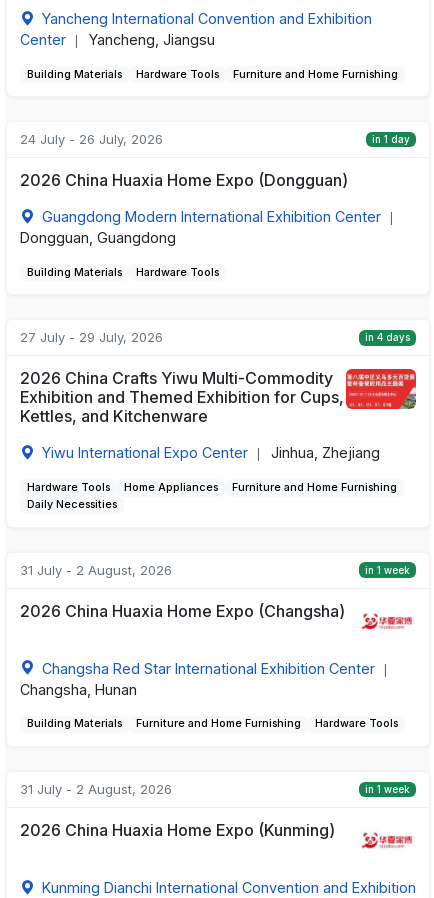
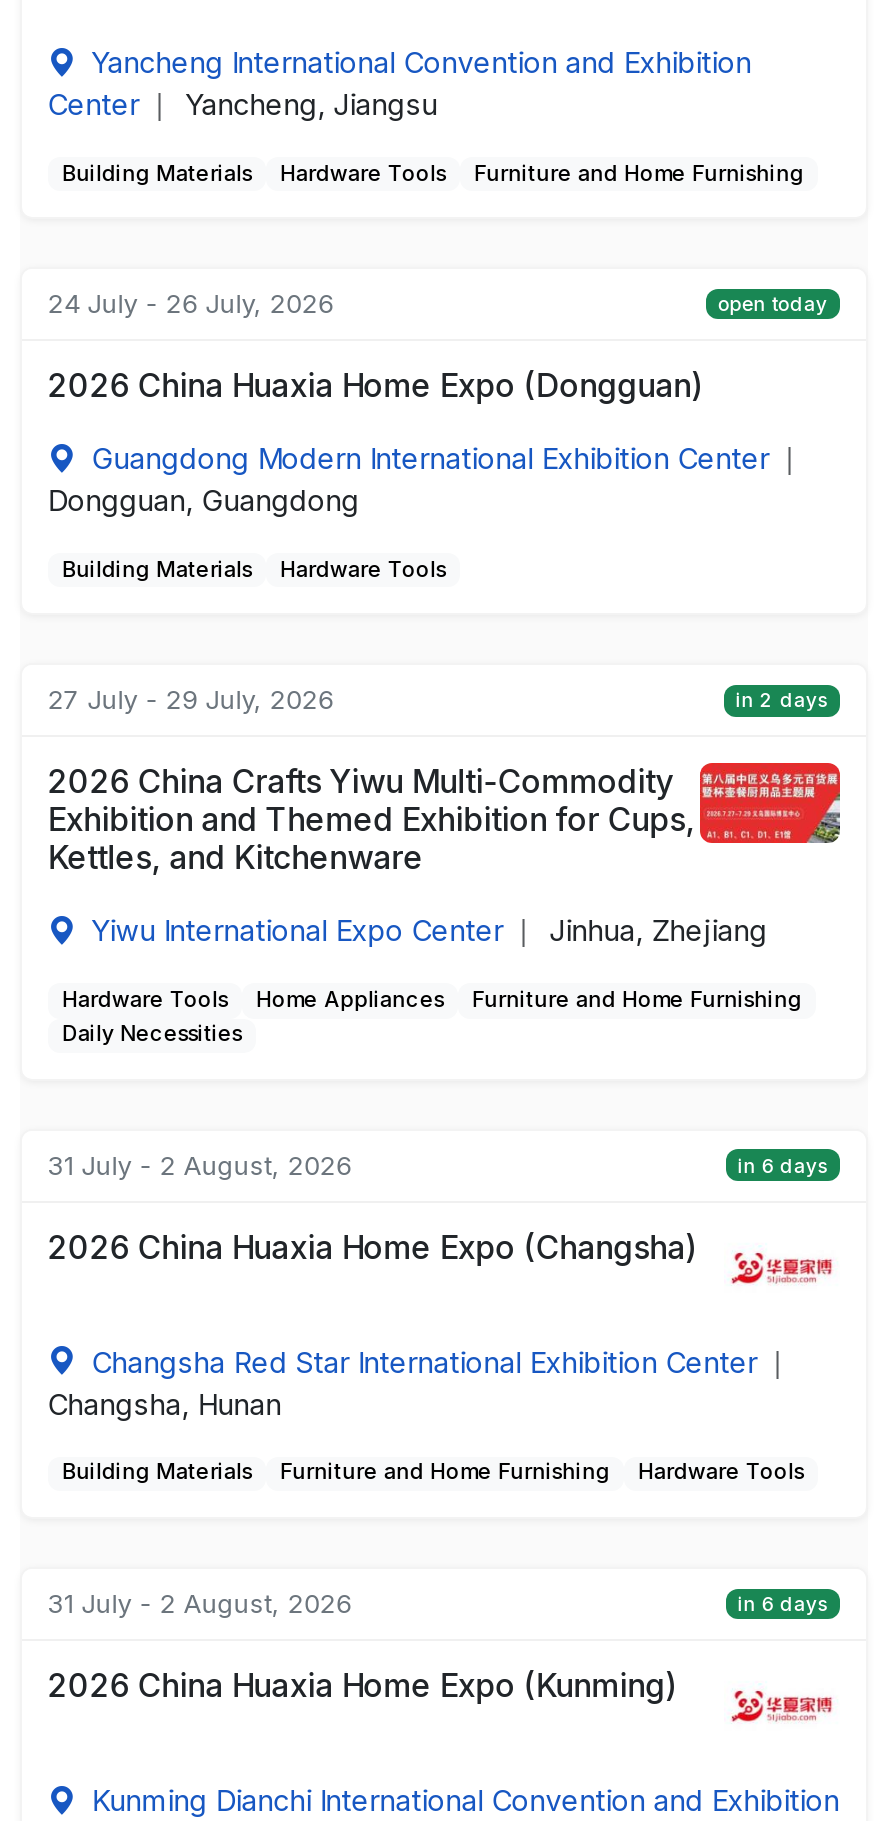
[372,134,410,145] in 1 day -> [718,293,828,315] open today
[365,332,410,343] in 4 days -> [736,689,828,711] in 2 days
[365,565,410,576] in 1 week -> [738,1155,828,1177] in 6 days
[365,784,410,795] in 1 week -> [738,1593,828,1615] in 6 days

